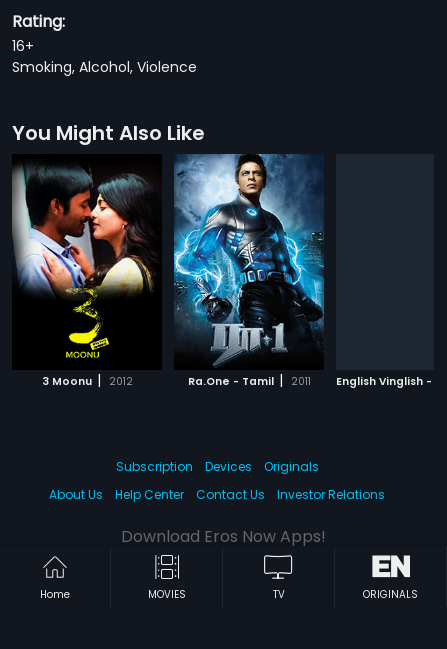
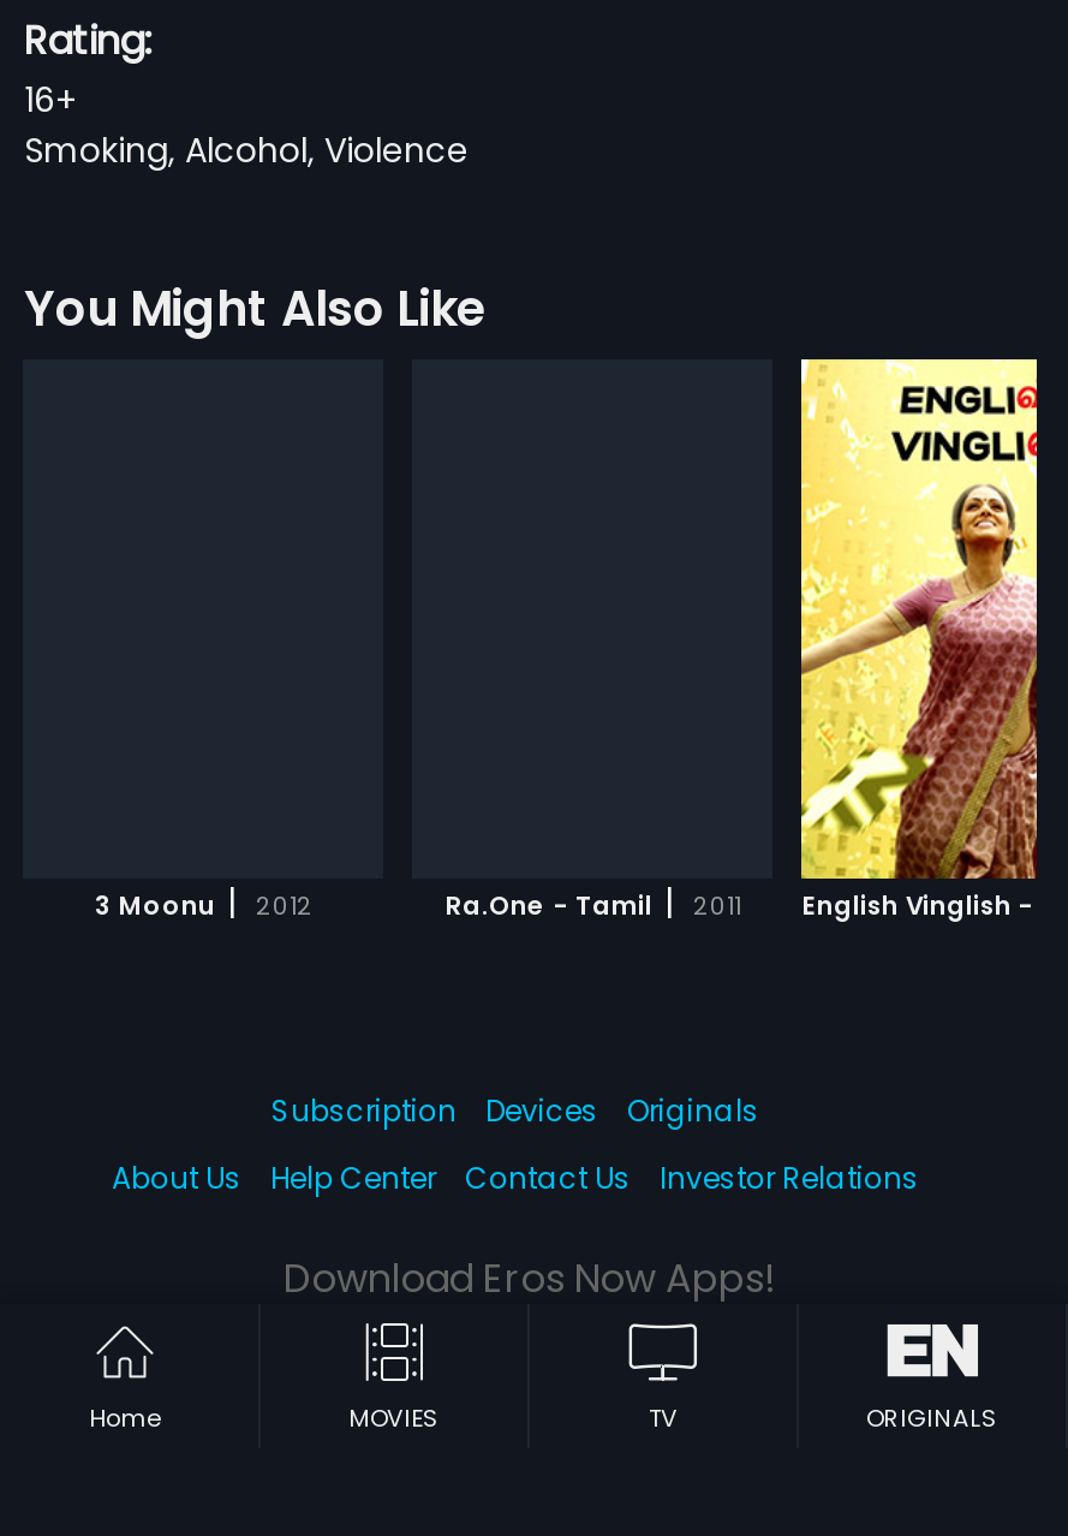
none -> [799,357,1039,881] [image]
[12,155,161,369] [image] -> none
[173,153,324,369] [image] -> none

